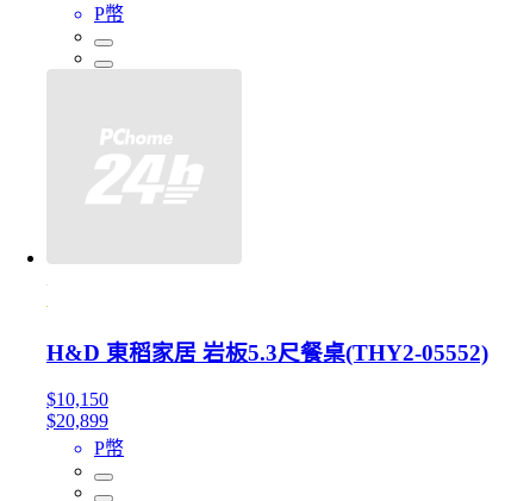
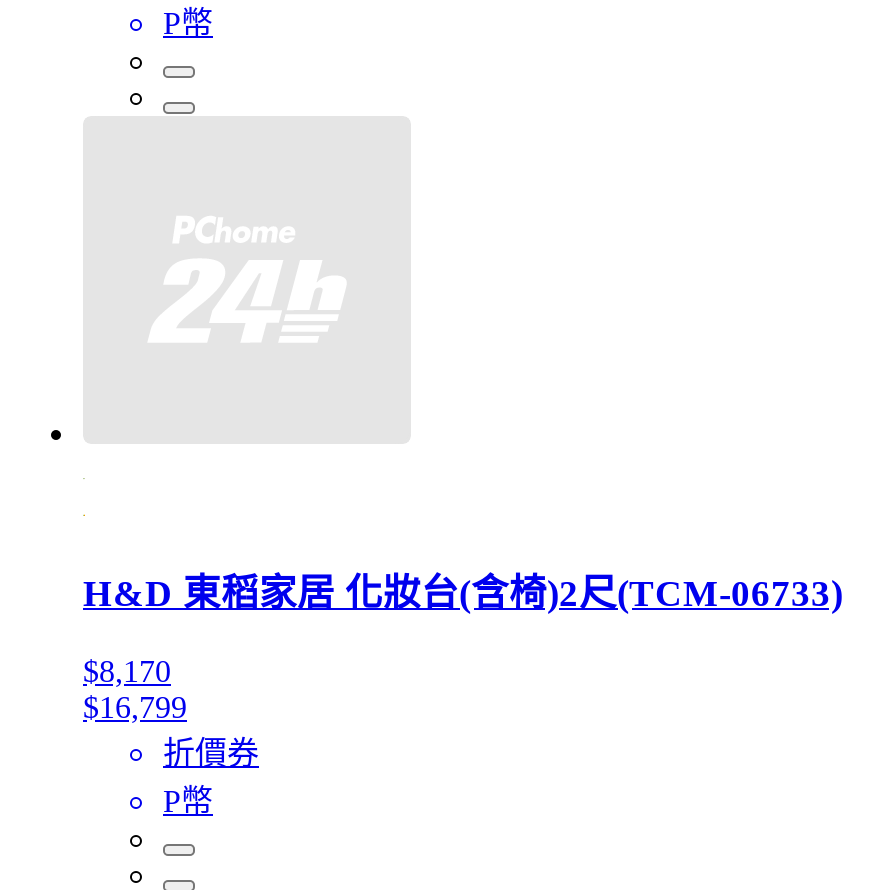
[46,340,488,365] H&D 東稻家居 岩板5.3尺餐桌(THY2-05552) -> [83,572,843,614] H&D 東稻家居 化妝台(含椅)2尺(TCM-06733)
[46,389,108,431] $10,150 | $20,899 -> [83,654,259,770] $8,170 | $16,799 | 折價券

